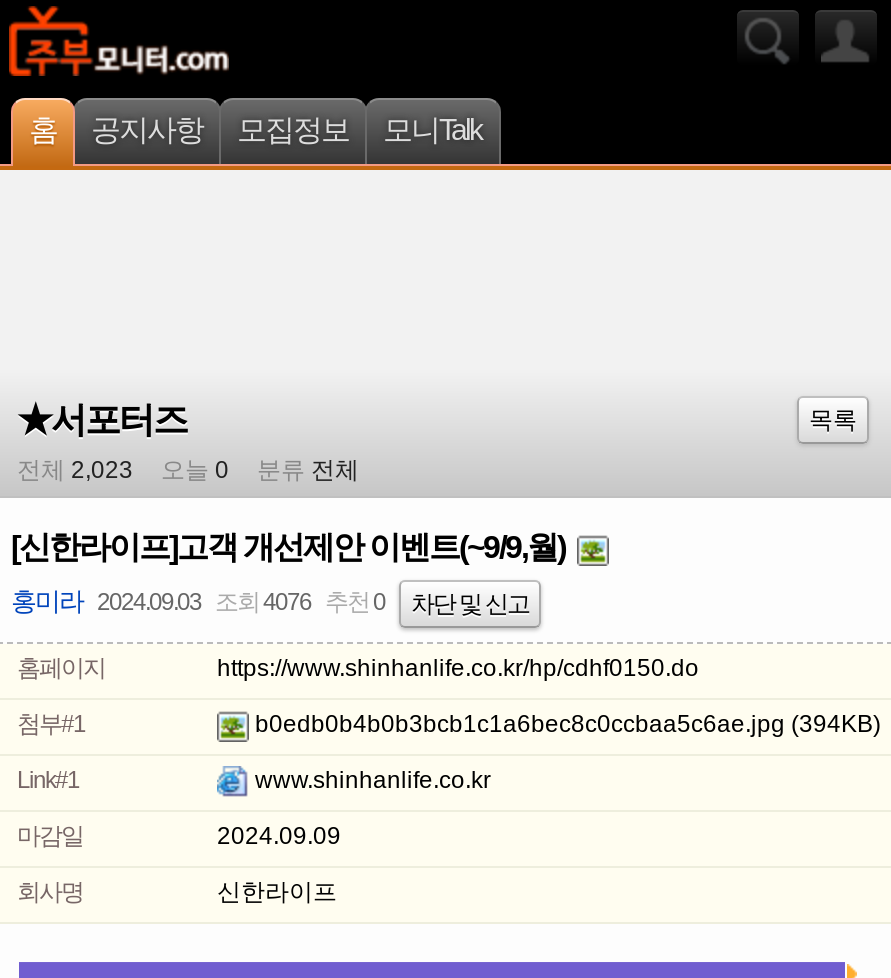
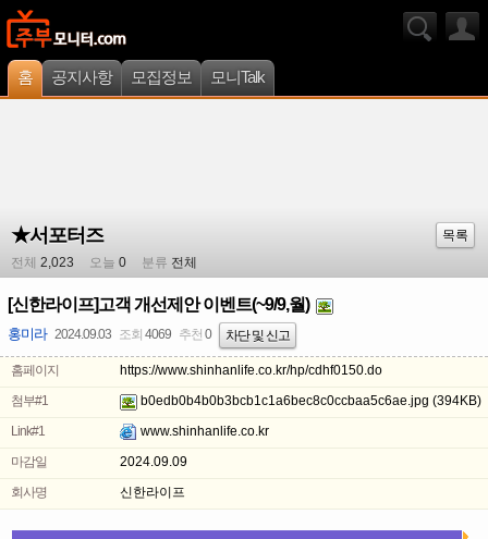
[11,586,385,616] 홍미라 2024.09.03 조회 4076 추천 0 -> [8,326,211,342] 홍미라 2024.09.03 조회 4069 추천 0

